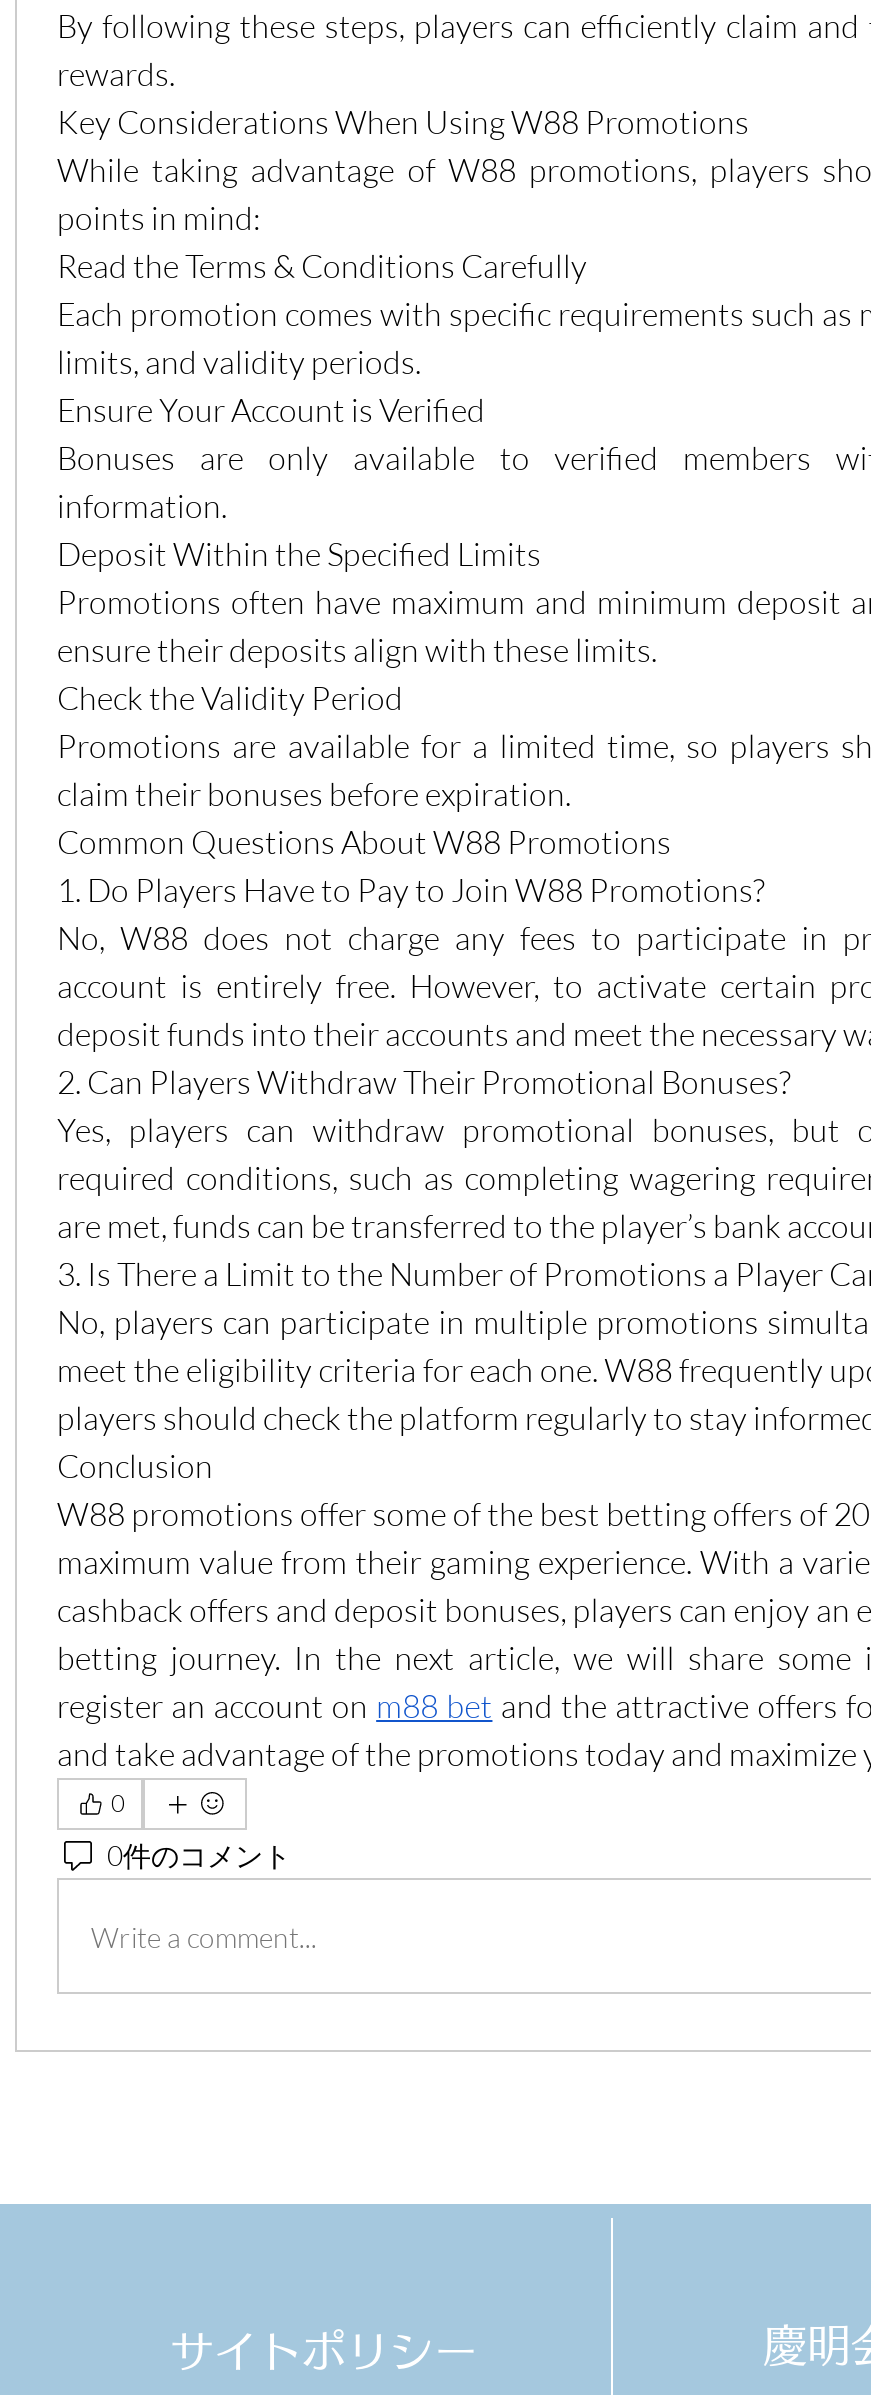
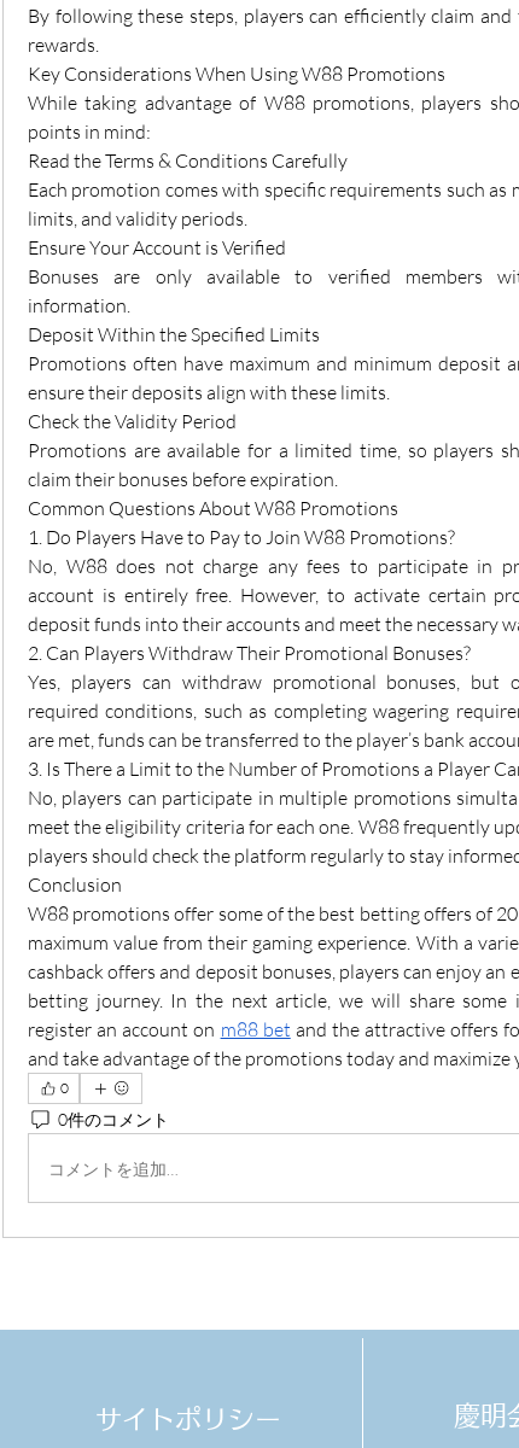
[91,1919,317,1953] Write a comment... -> [48,1158,179,1178] コメントを追加…

